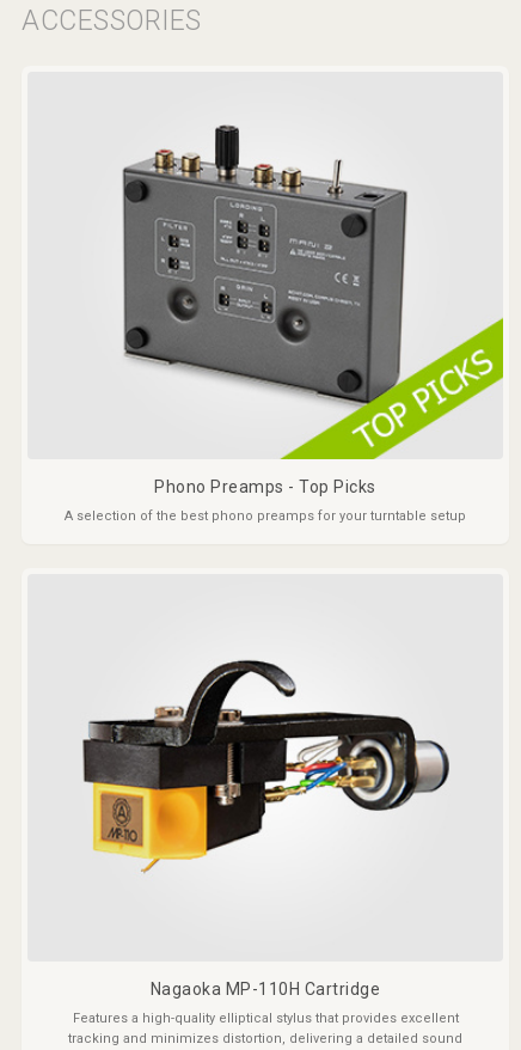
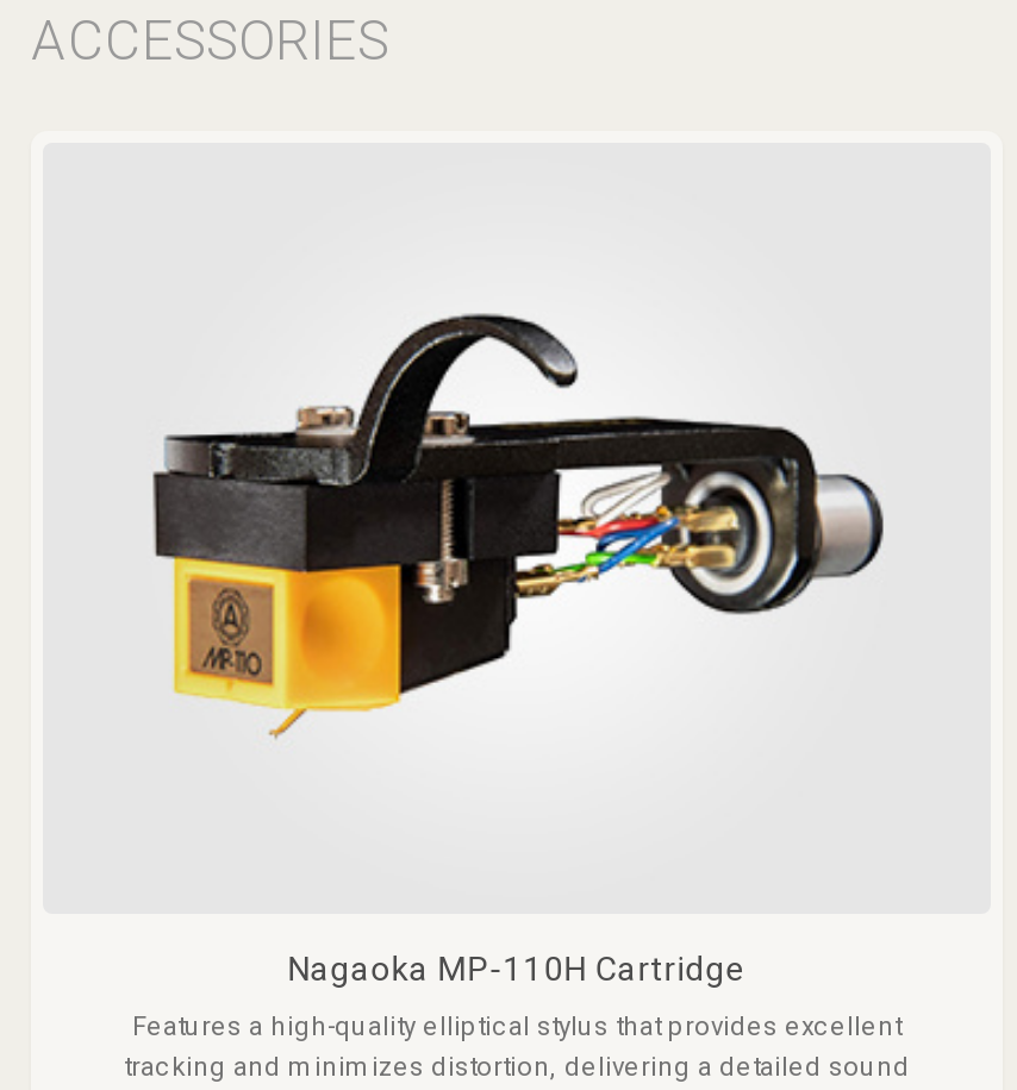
[65,124,504,524] [image] | Phono Preamps - Top Picks | A selection of the best phono preamps for your turntable setup -> none

